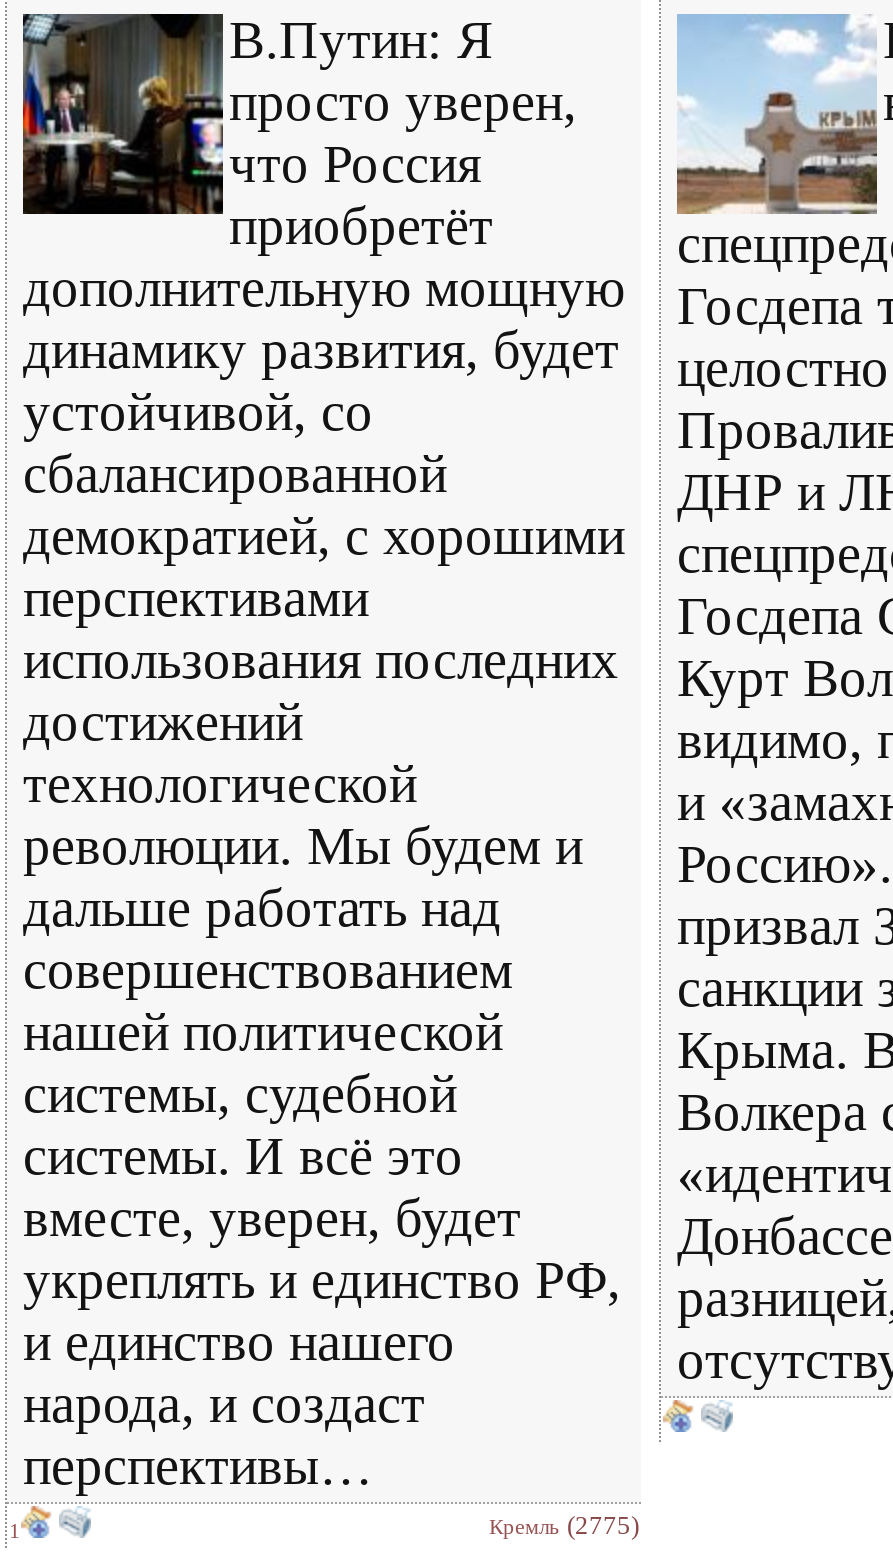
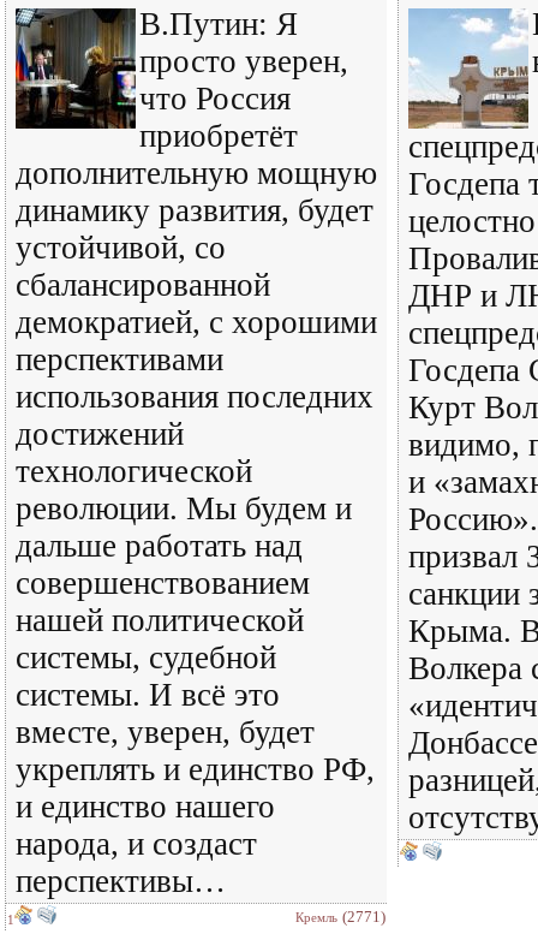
[489,1510,639,1540] Кремль (2775) -> [295,908,385,926] Кремль (2771)

